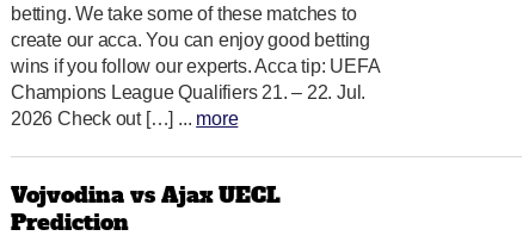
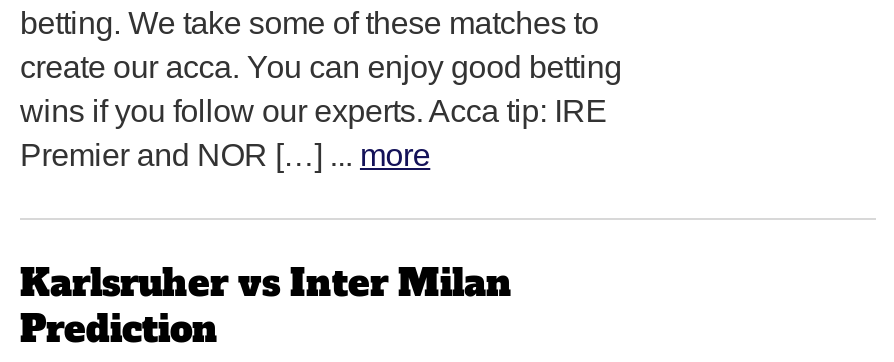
[11,56,379,129] wins if you follow our experts. Acca tip: UEFA | Champions League Qualifiers 21. – 22. Jul. | 2026 Check out […] ... more -> [20,94,607,172] wins if you follow our experts. Acca tip: IRE | Premier and NOR […] ... more
[11,180,281,210] Vojvodina vs Ajax UECL -> [20,258,512,308] Karlsruher vs Inter Milan

